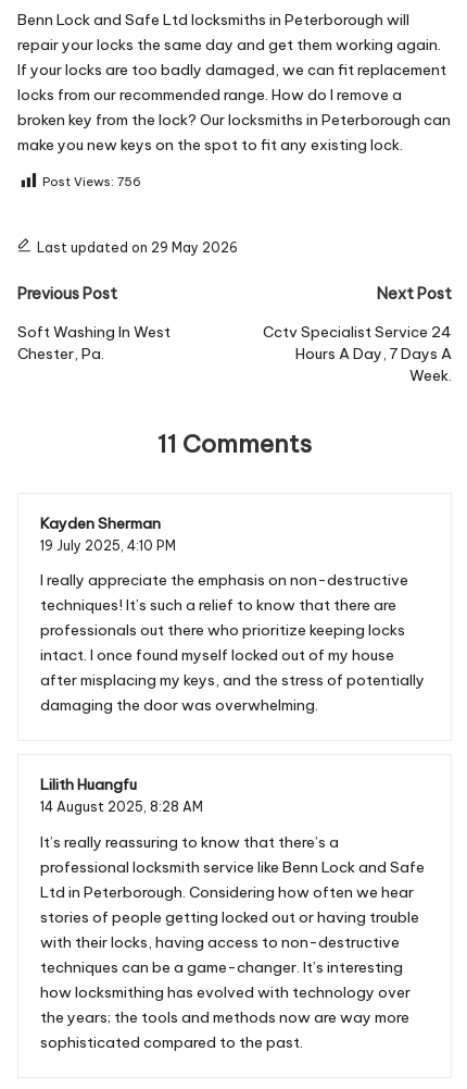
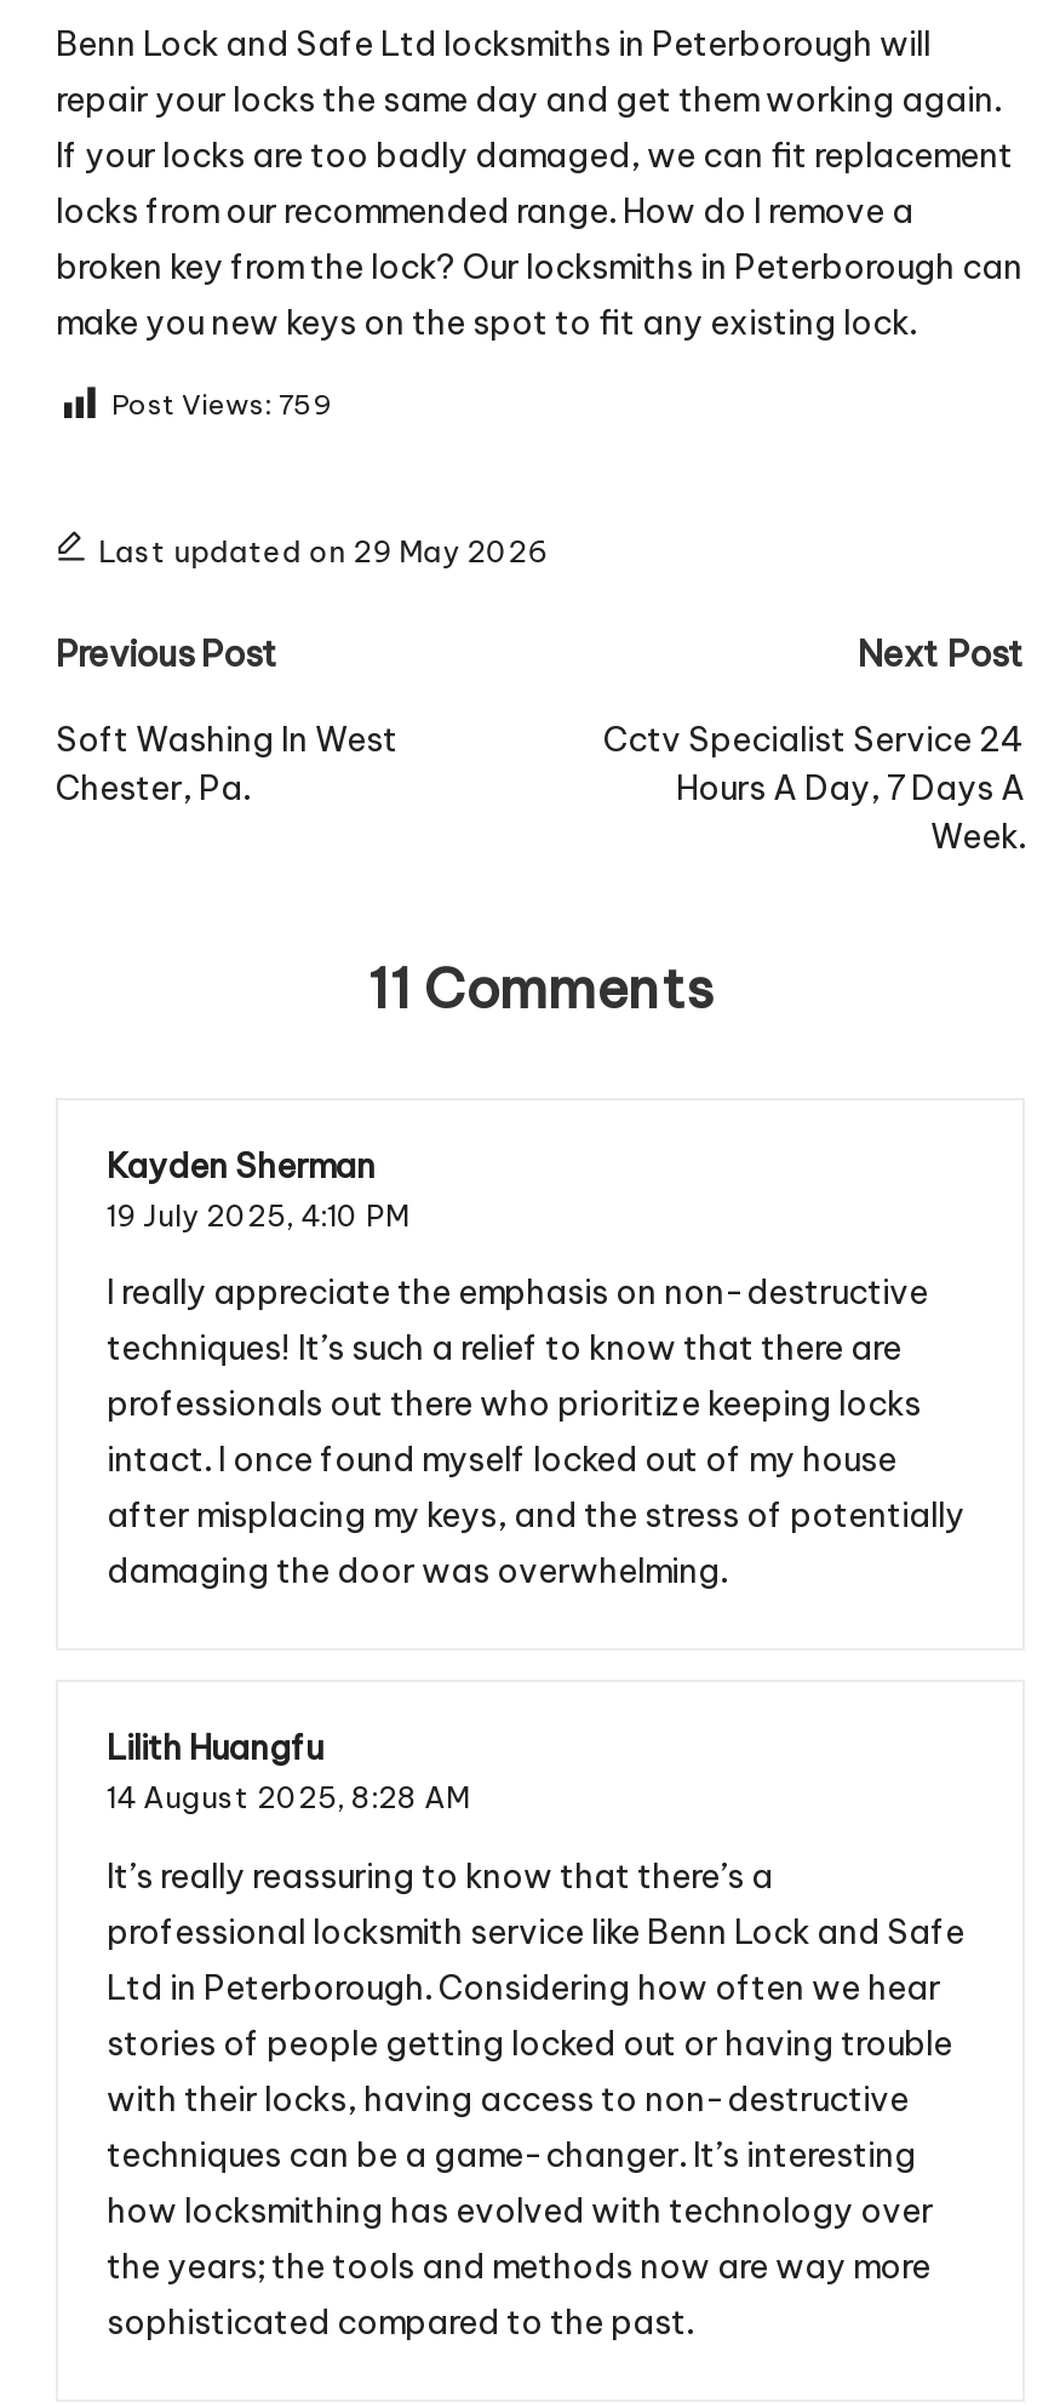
[42,174,141,189] Post Views: 756 -> [111,387,332,421] Post Views: 759

